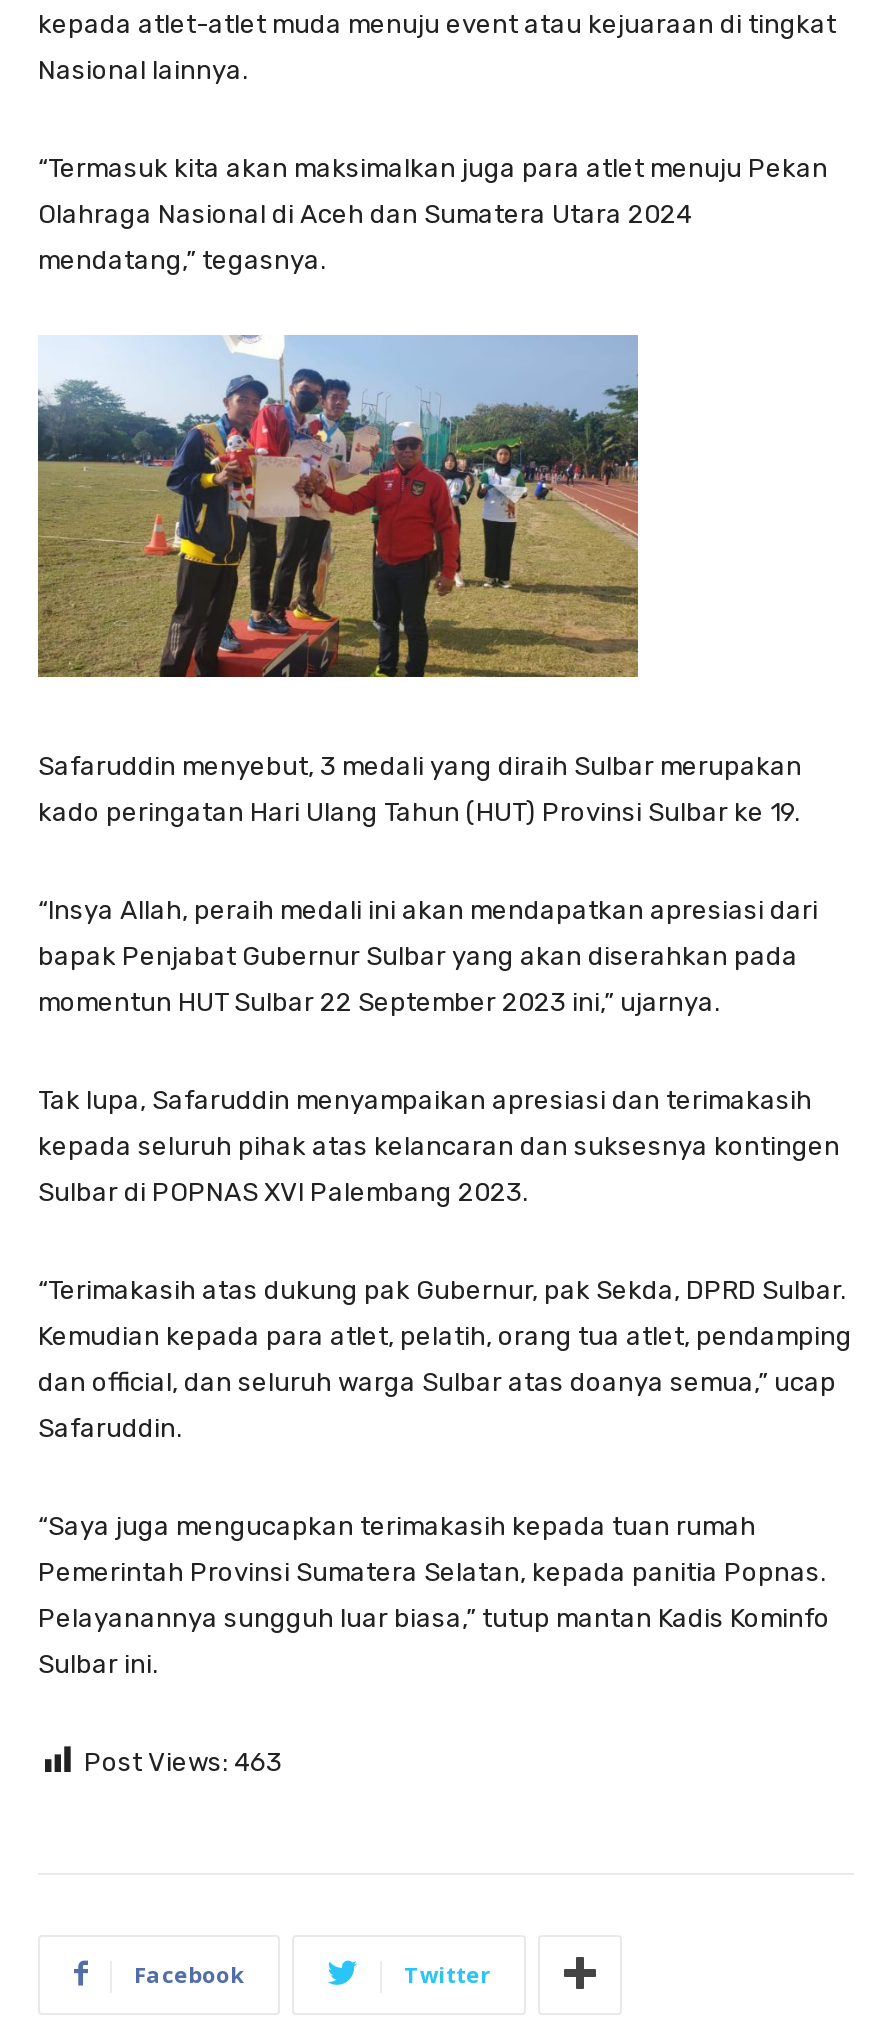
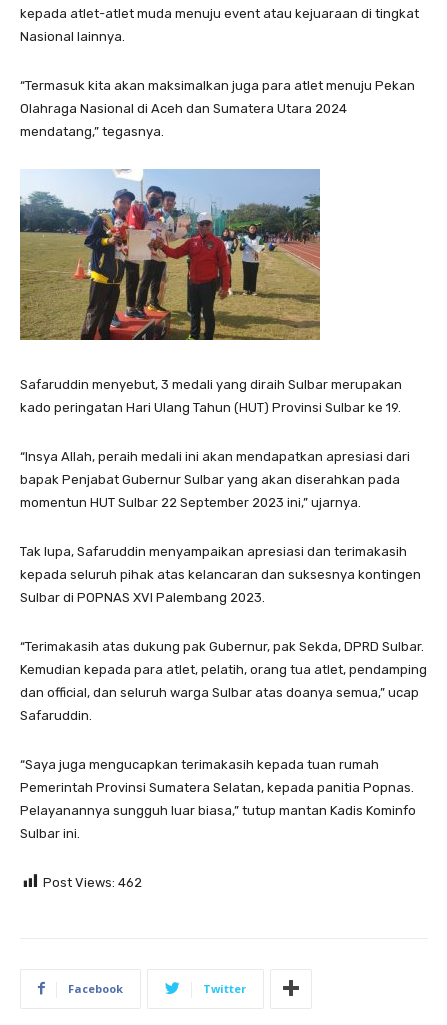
[84,1747,282,1777] Post Views: 463 -> [43,875,142,890] Post Views: 462

